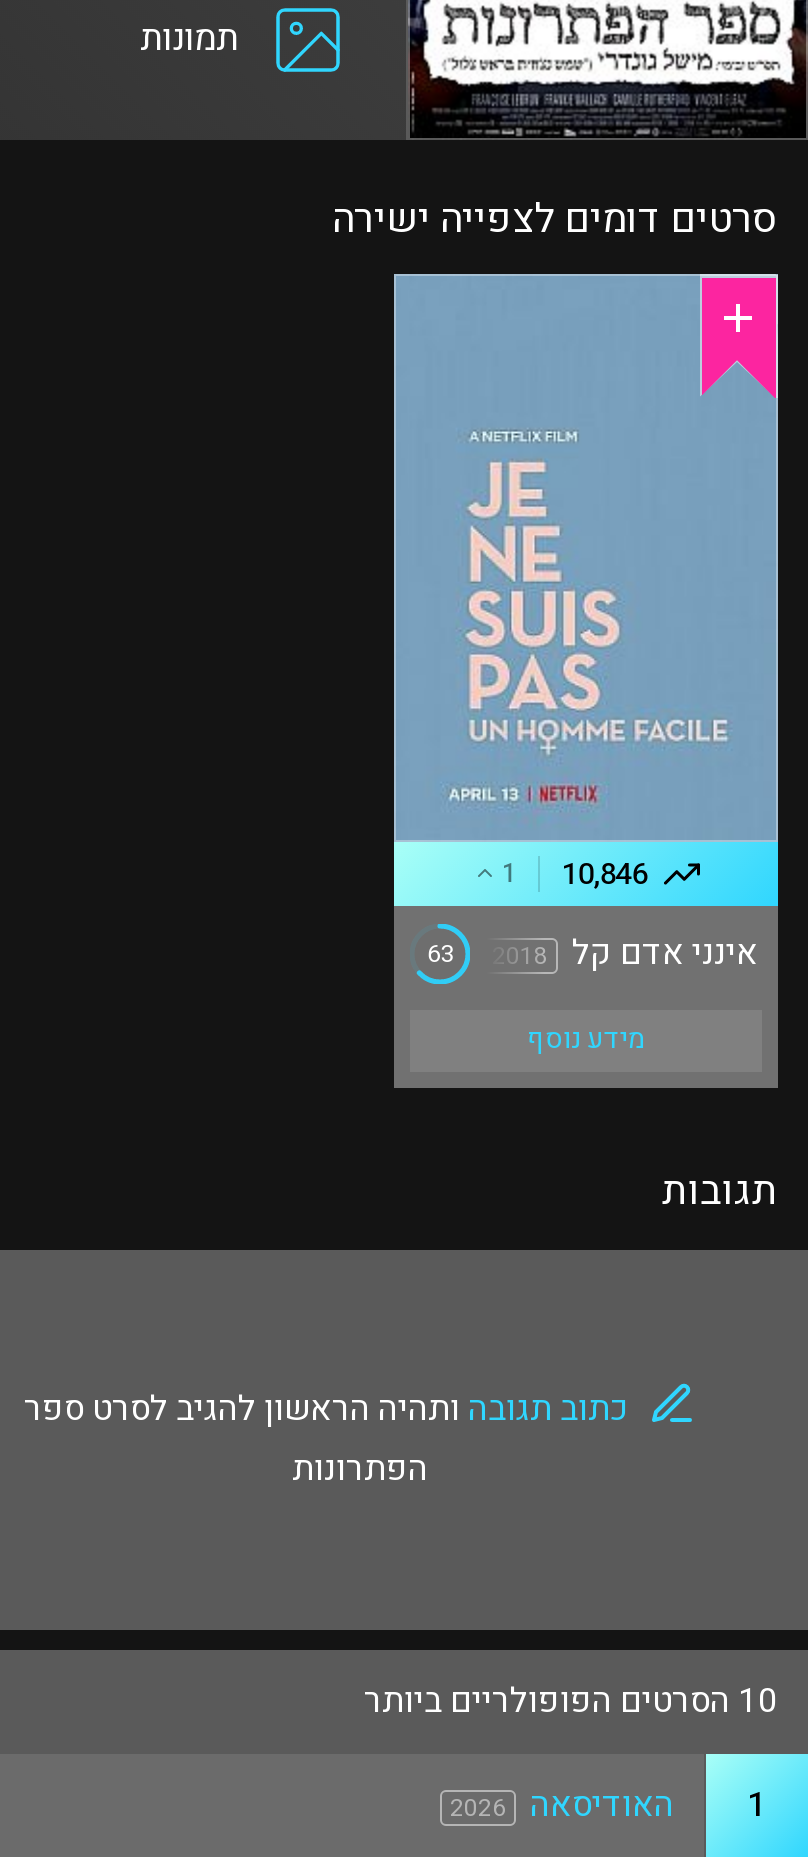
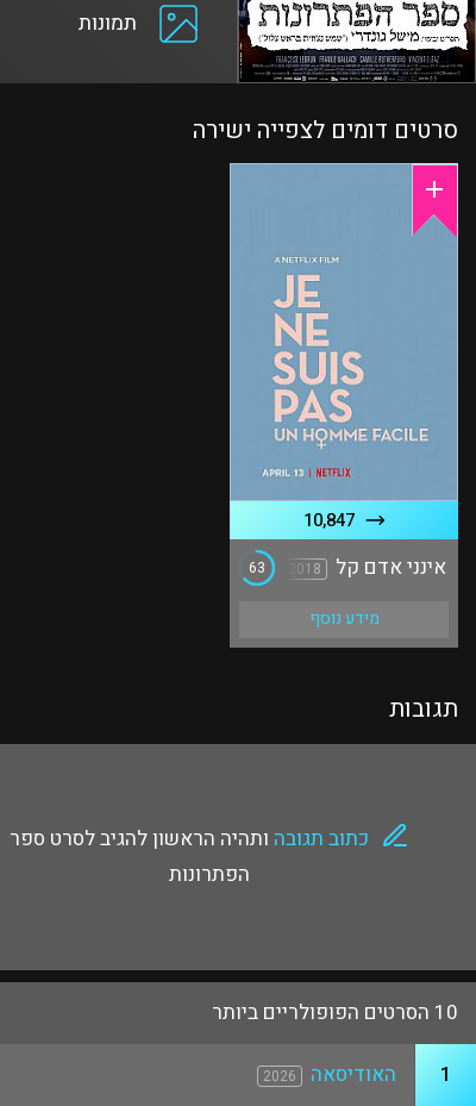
[501,851,647,895] 10,846 | 1 -> [303,507,354,533] 10,847

